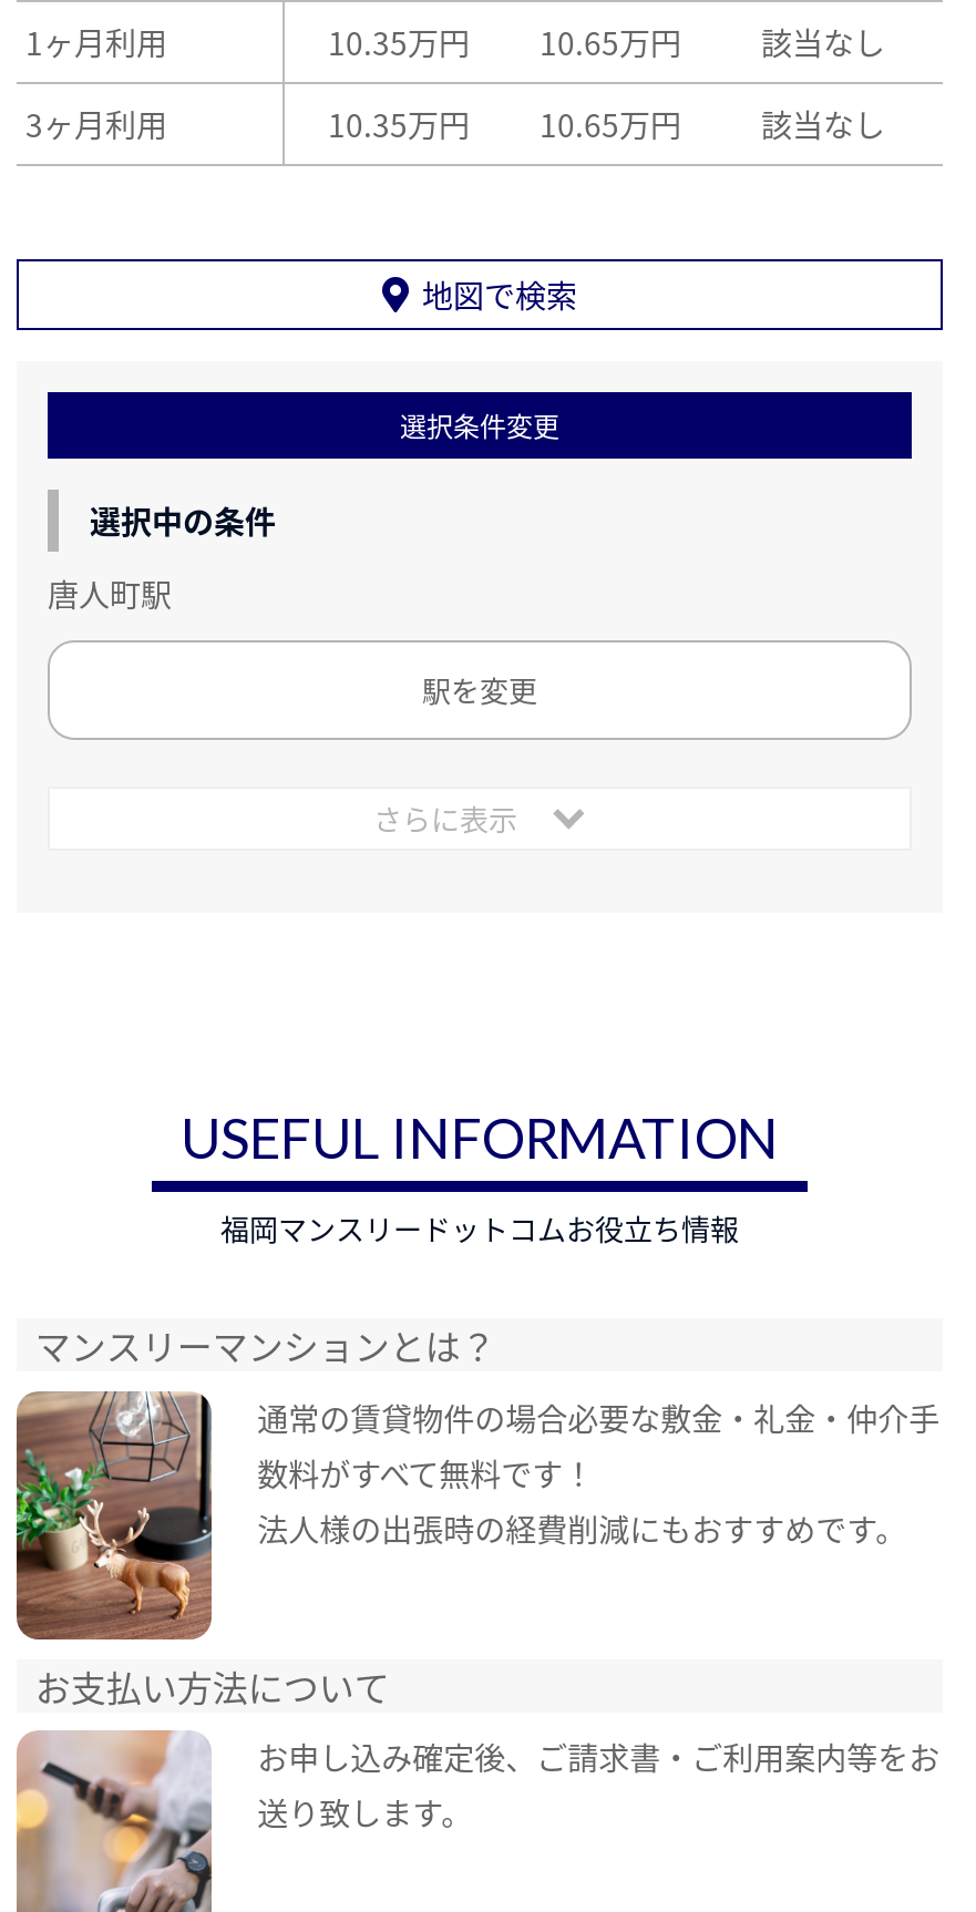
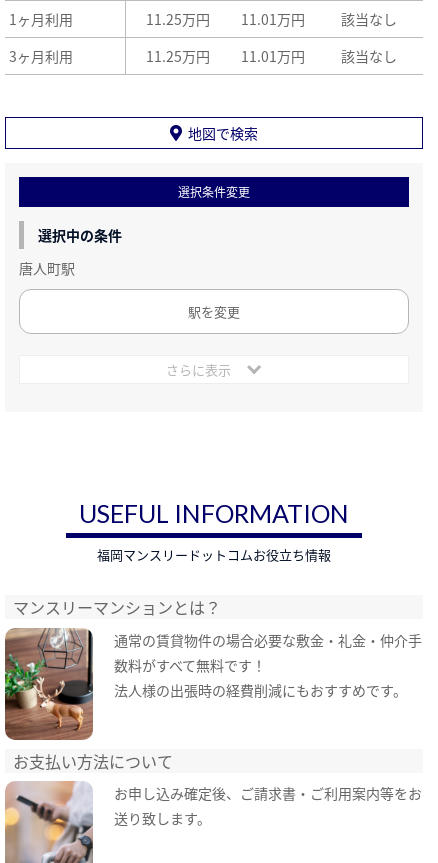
[328,19,470,64] 10.35万円 -> [145,9,209,29] 11.25万円
[540,19,681,64] 10.65万円 -> [241,9,305,29] 11.01万円
[328,101,470,146] 10.35万円 -> [145,46,209,66] 11.25万円
[540,101,681,146] 10.65万円 -> [241,46,305,66] 11.01万円

